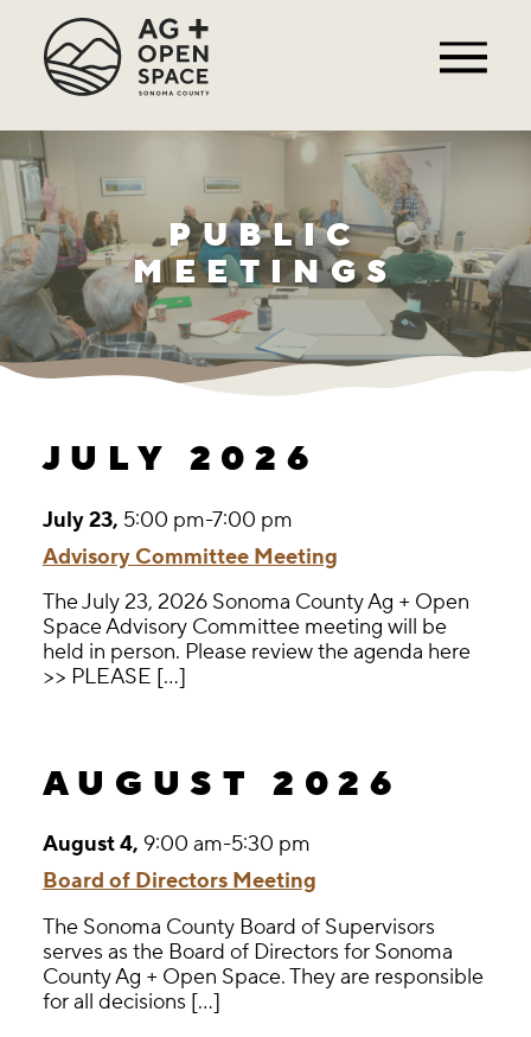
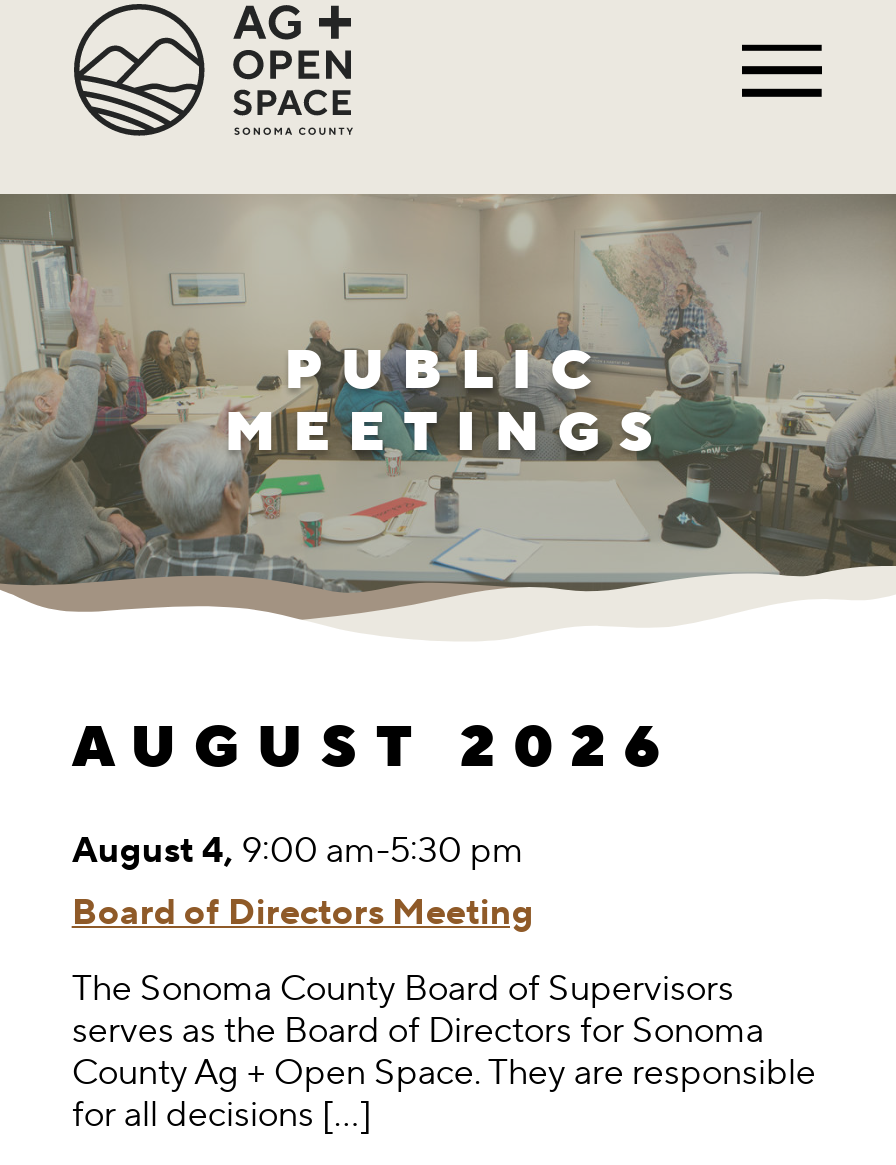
[42,438,470,691] JULY 2026 | July 23, 5:00 pm-7:00 pm | Advisory Committee Meeting | The July 23, 2026 Sonoma County Ag + Open | Space Advisory Committee meeting will be | held in person. Please review the agenda here | >> PLEASE [...] -> none

